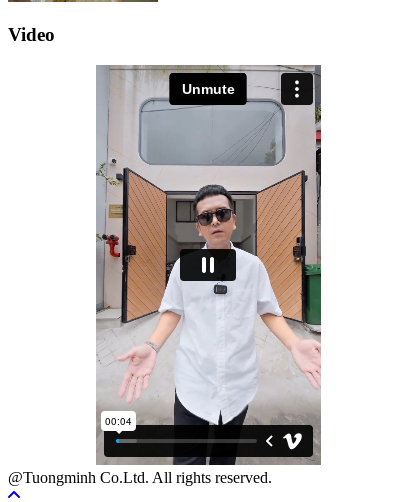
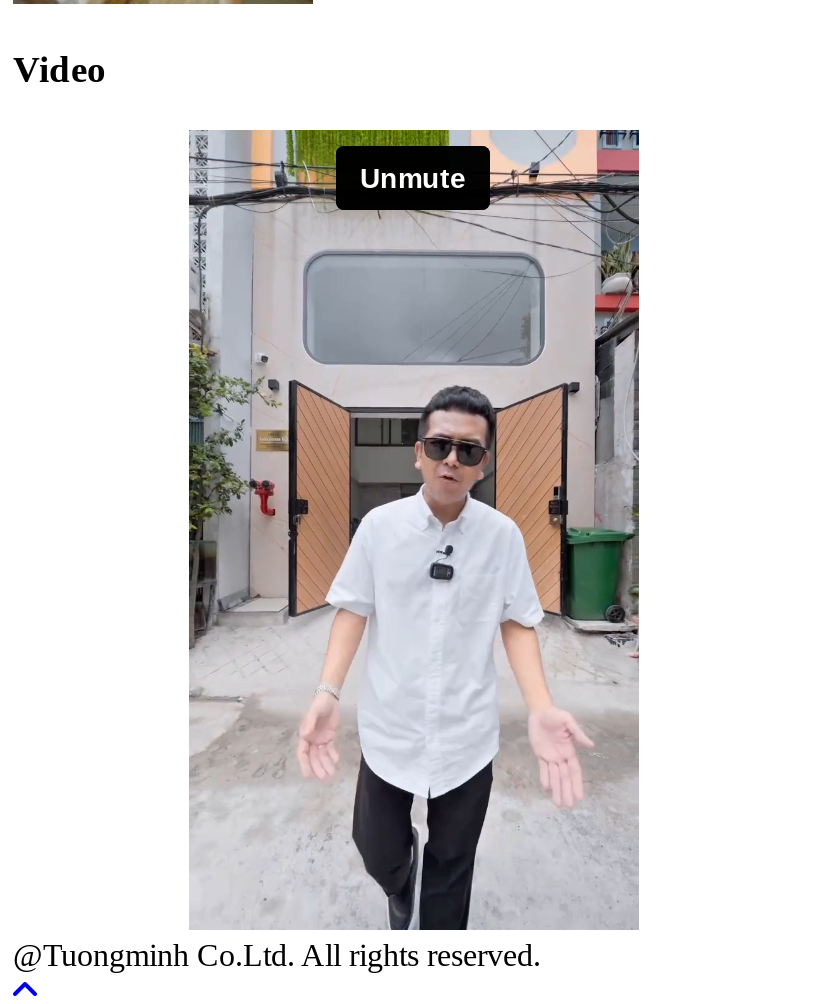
[96,64,322,465] [image] -> [189,128,641,930] [image]

